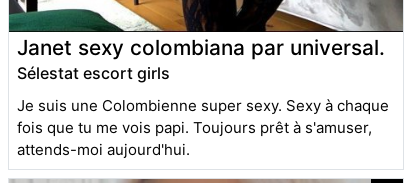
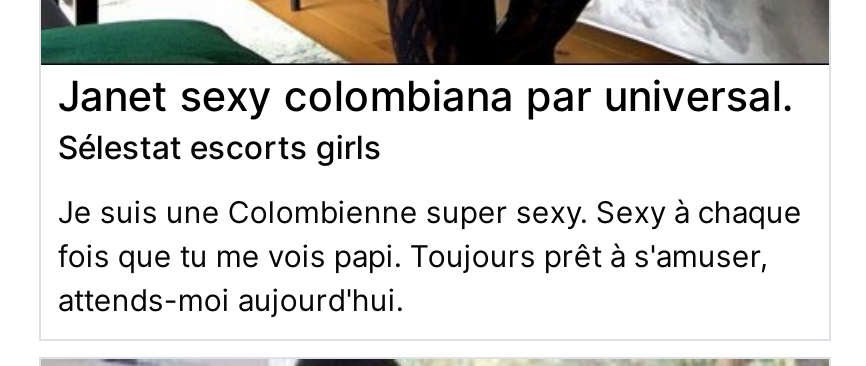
[17,63,170,83] Sélestat escort girls -> [58,126,382,166] Sélestat escorts girls

